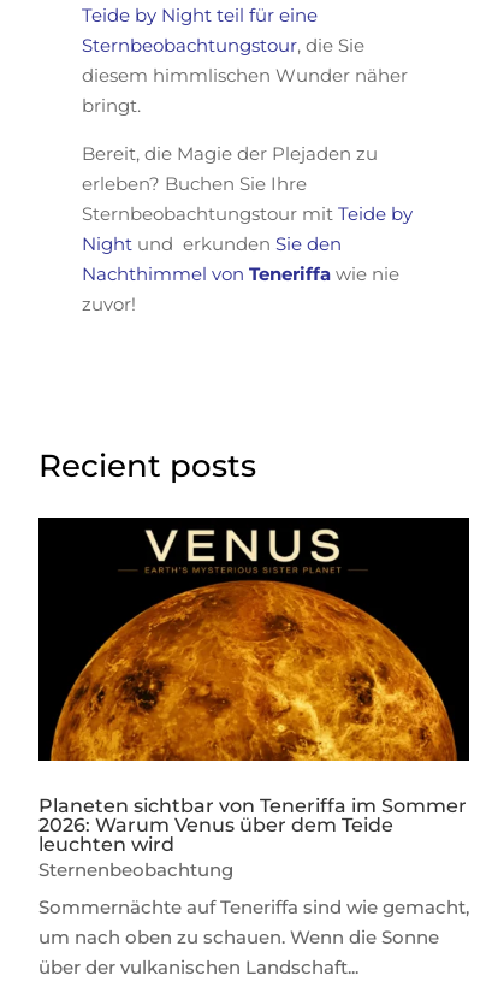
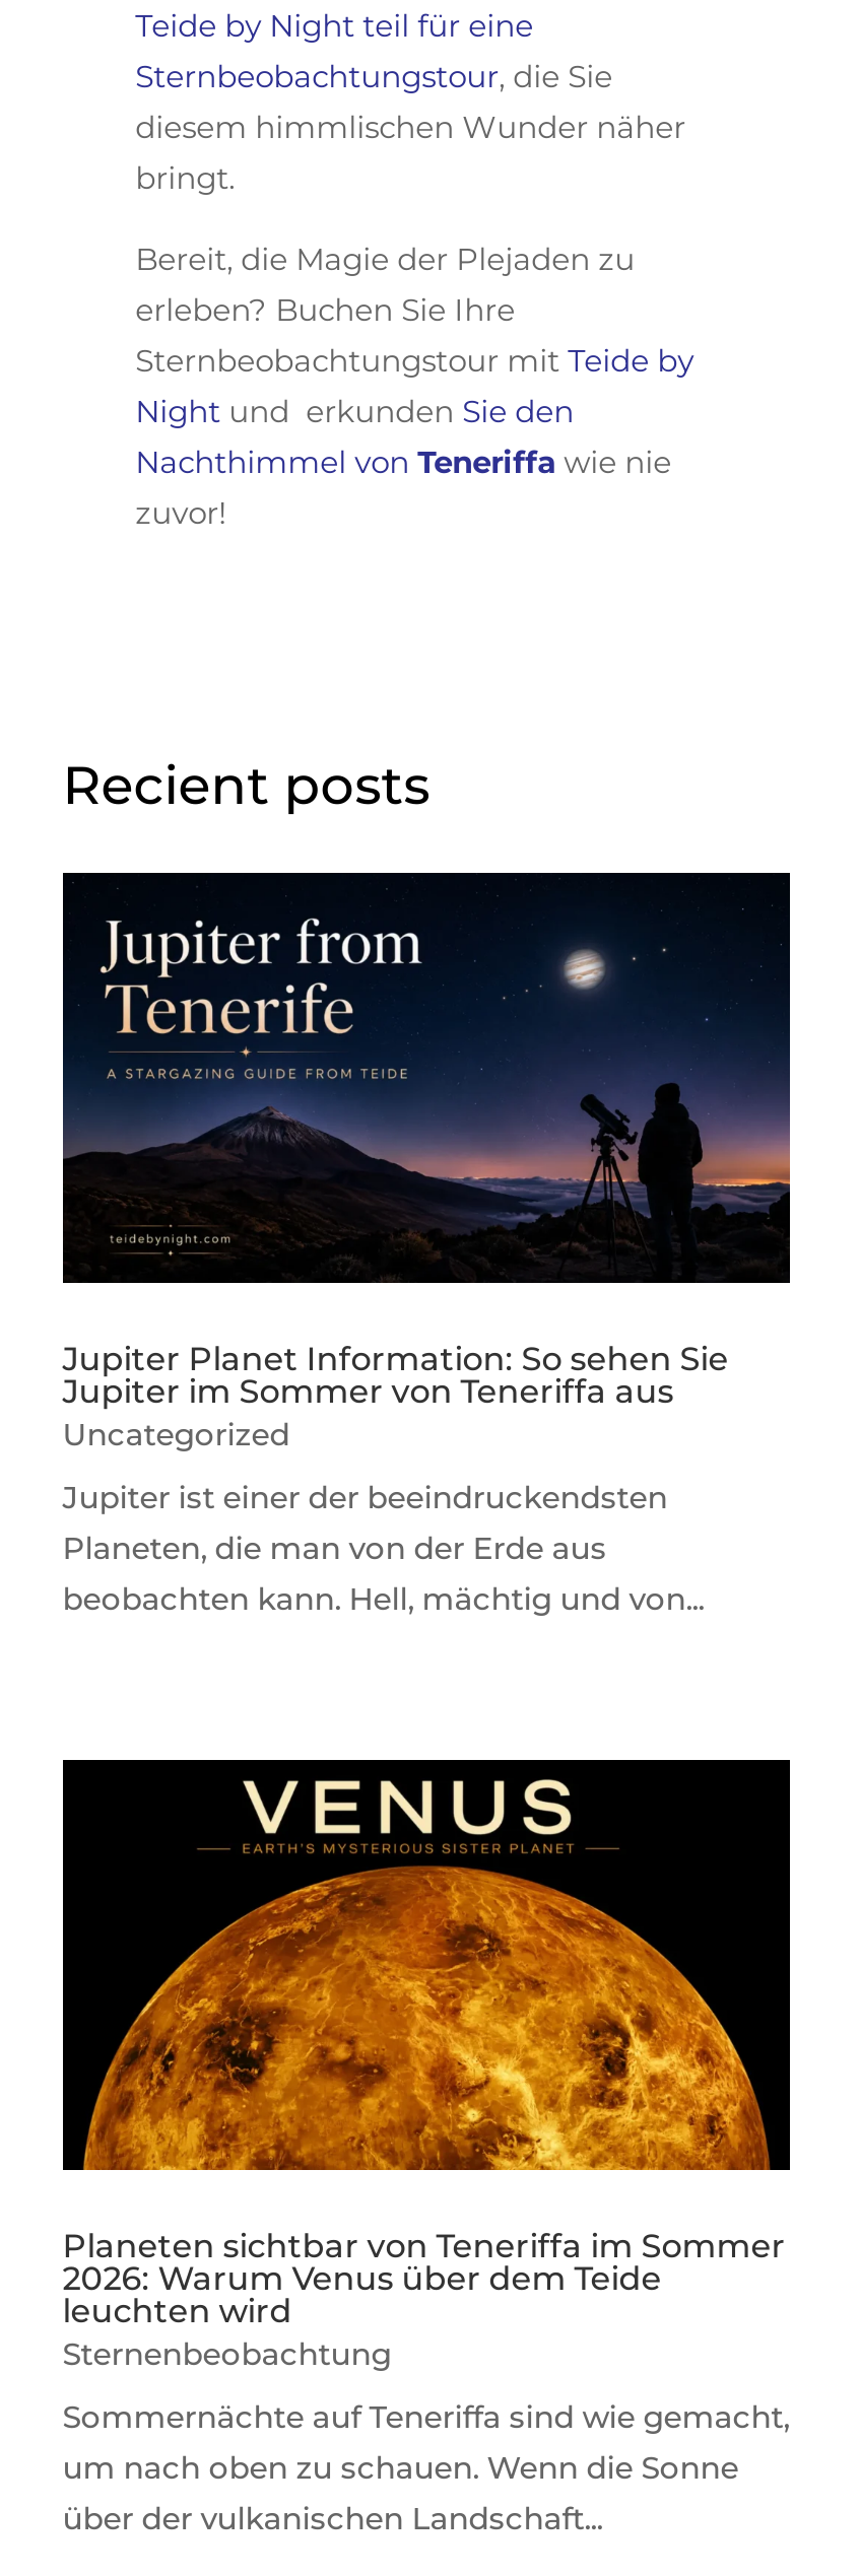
none -> [63,893,792,1618] [image] | Jupiter Planet Information: So sehen Sie | Jupiter im Sommer von Teneriffa aus | Uncategorized | Jupiter ist einer der beeindruckendsten | Planeten, die man von der Erde aus | beobachten kann. Hell, mächtig und von...

